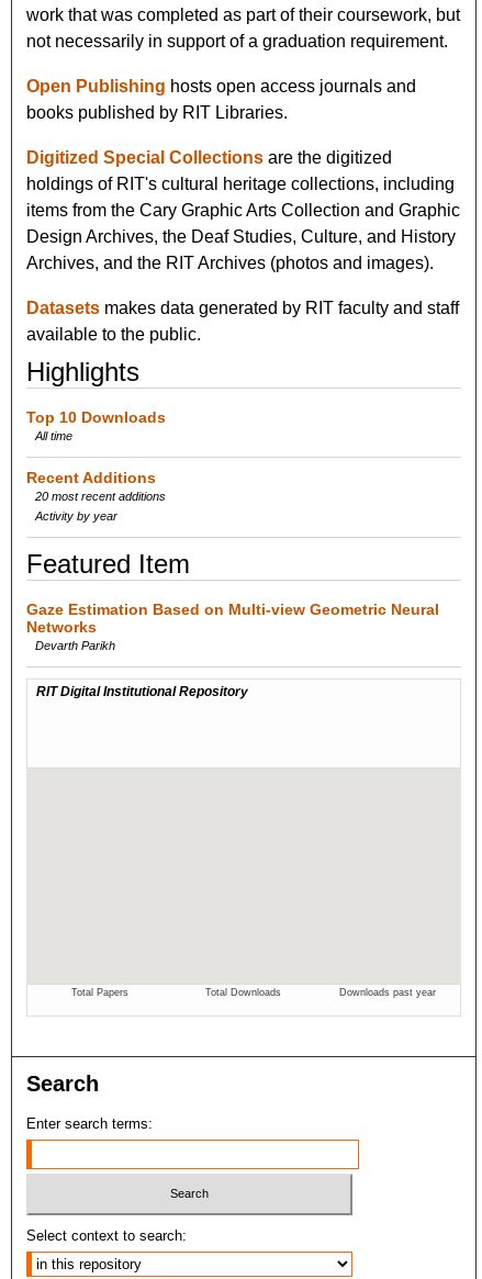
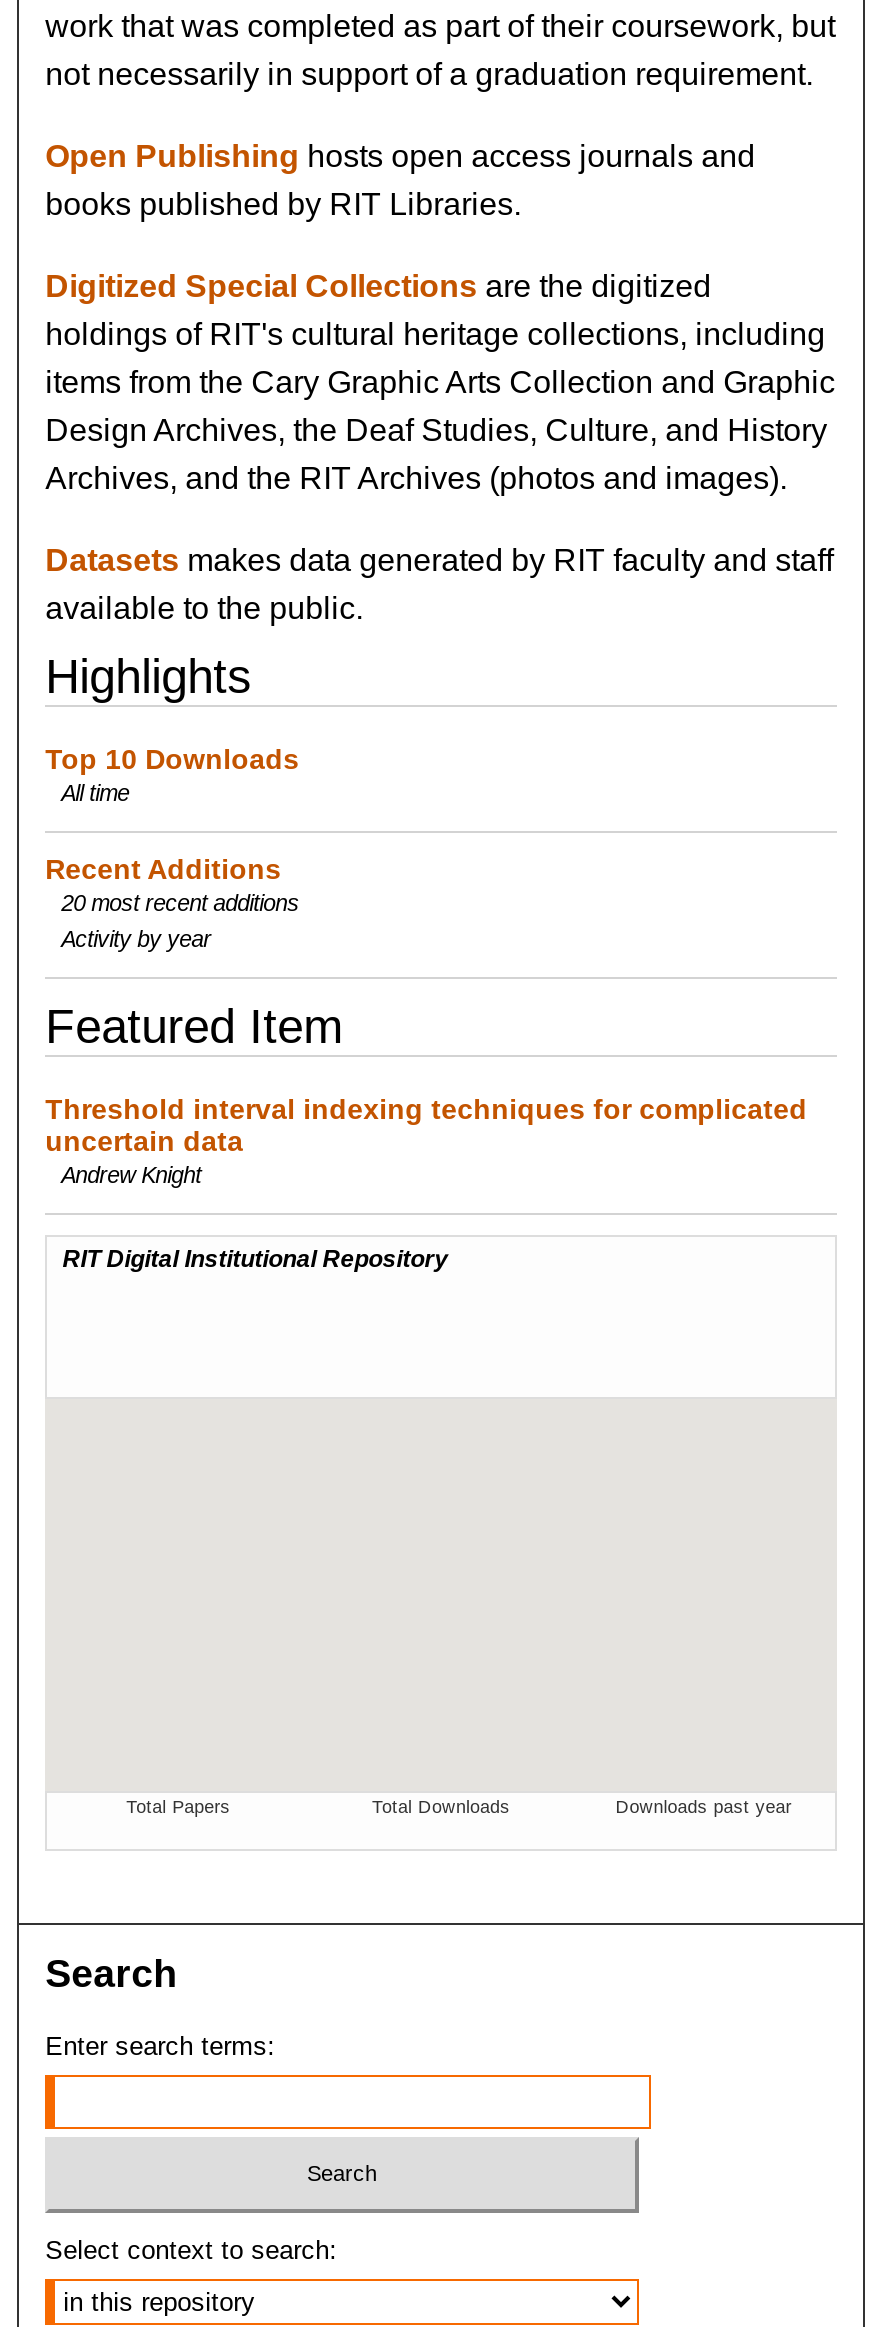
[26,600,439,652] Gaze Estimation Based on Multi-view Geometric Neural | Networks | Devarth Parikh -> [45,1093,807,1187] Threshold interval indexing techniques for complicated | uncertain data | Andrew Knight

